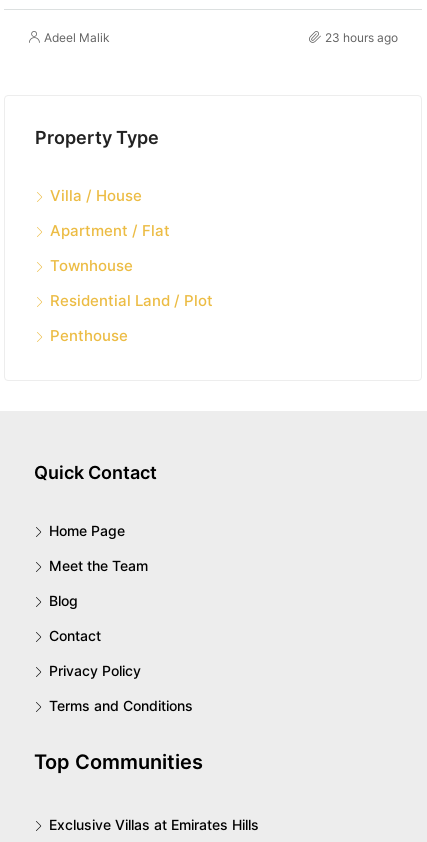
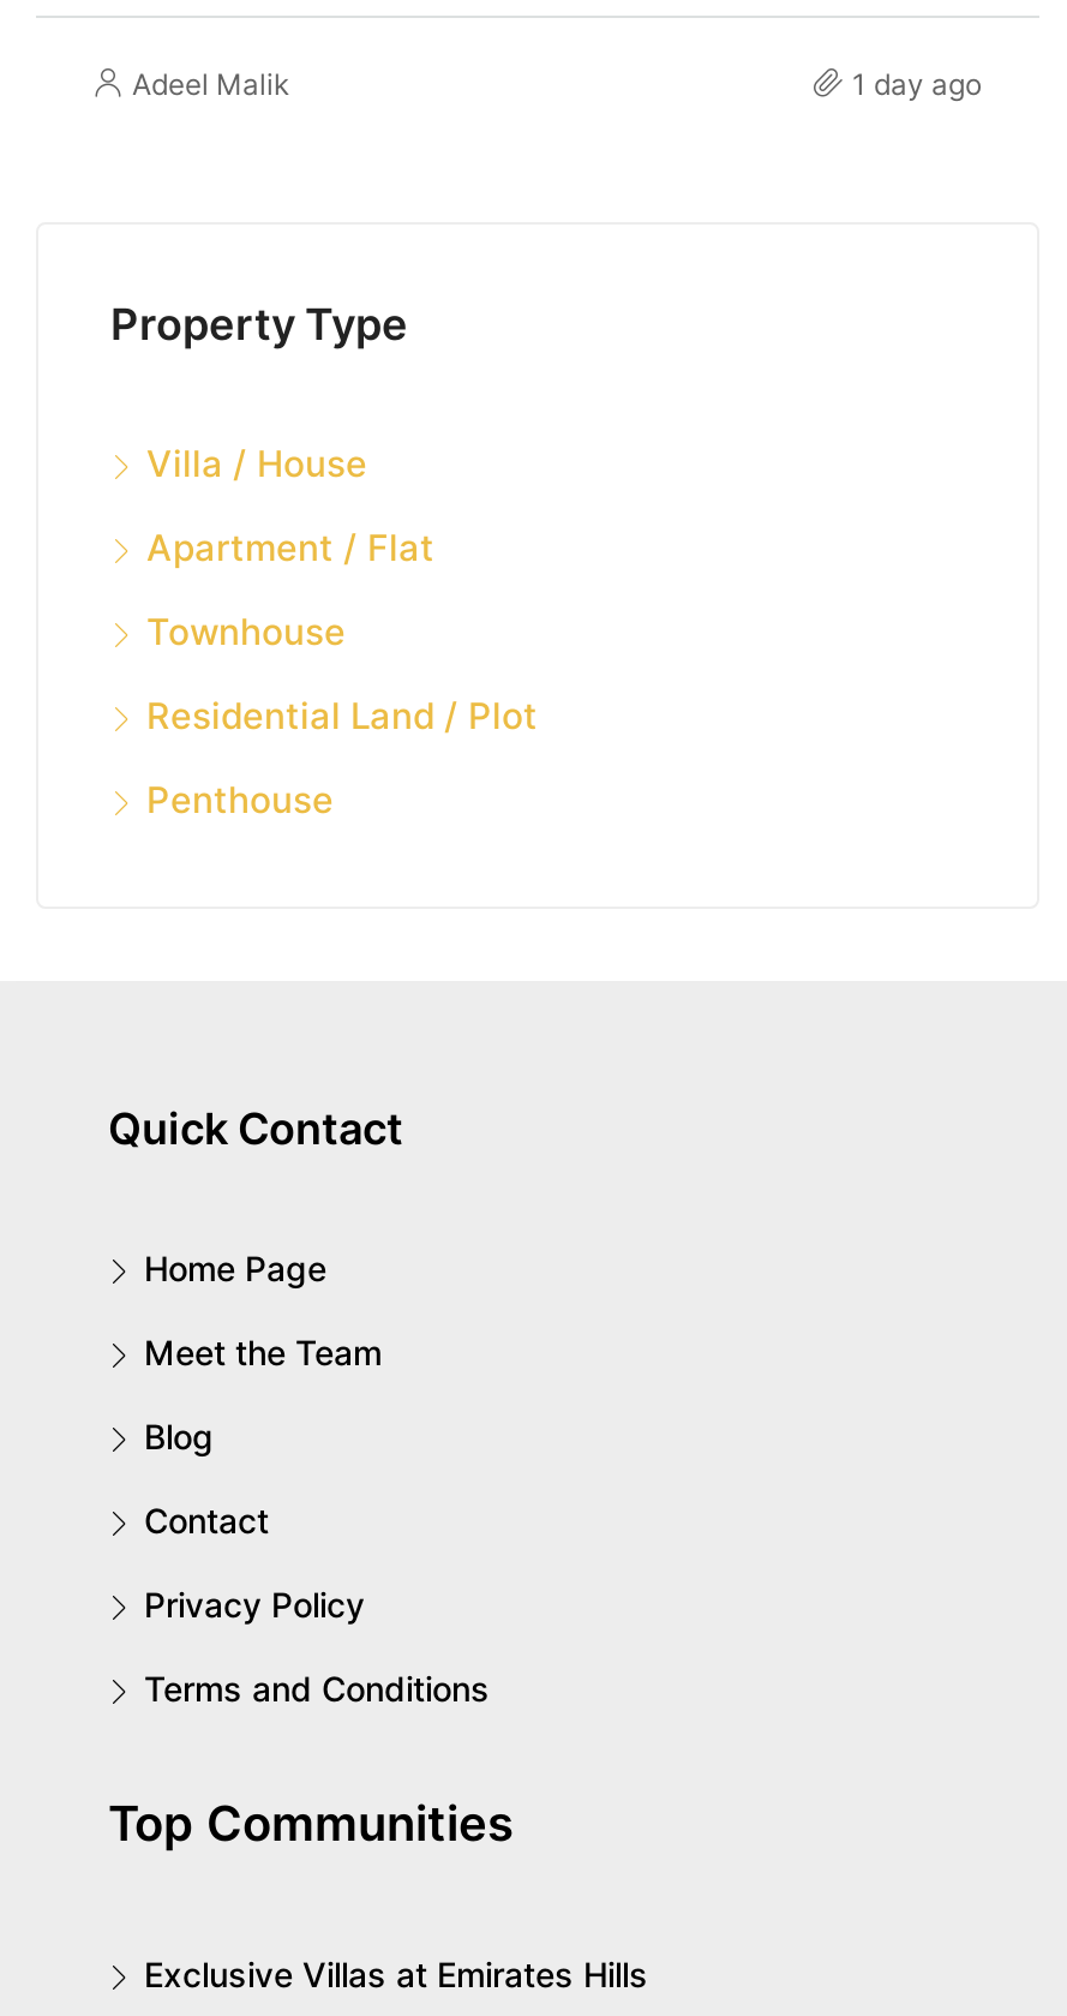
[325,29,398,44] 23 hours ago -> [852,65,982,101] 1 day ago

